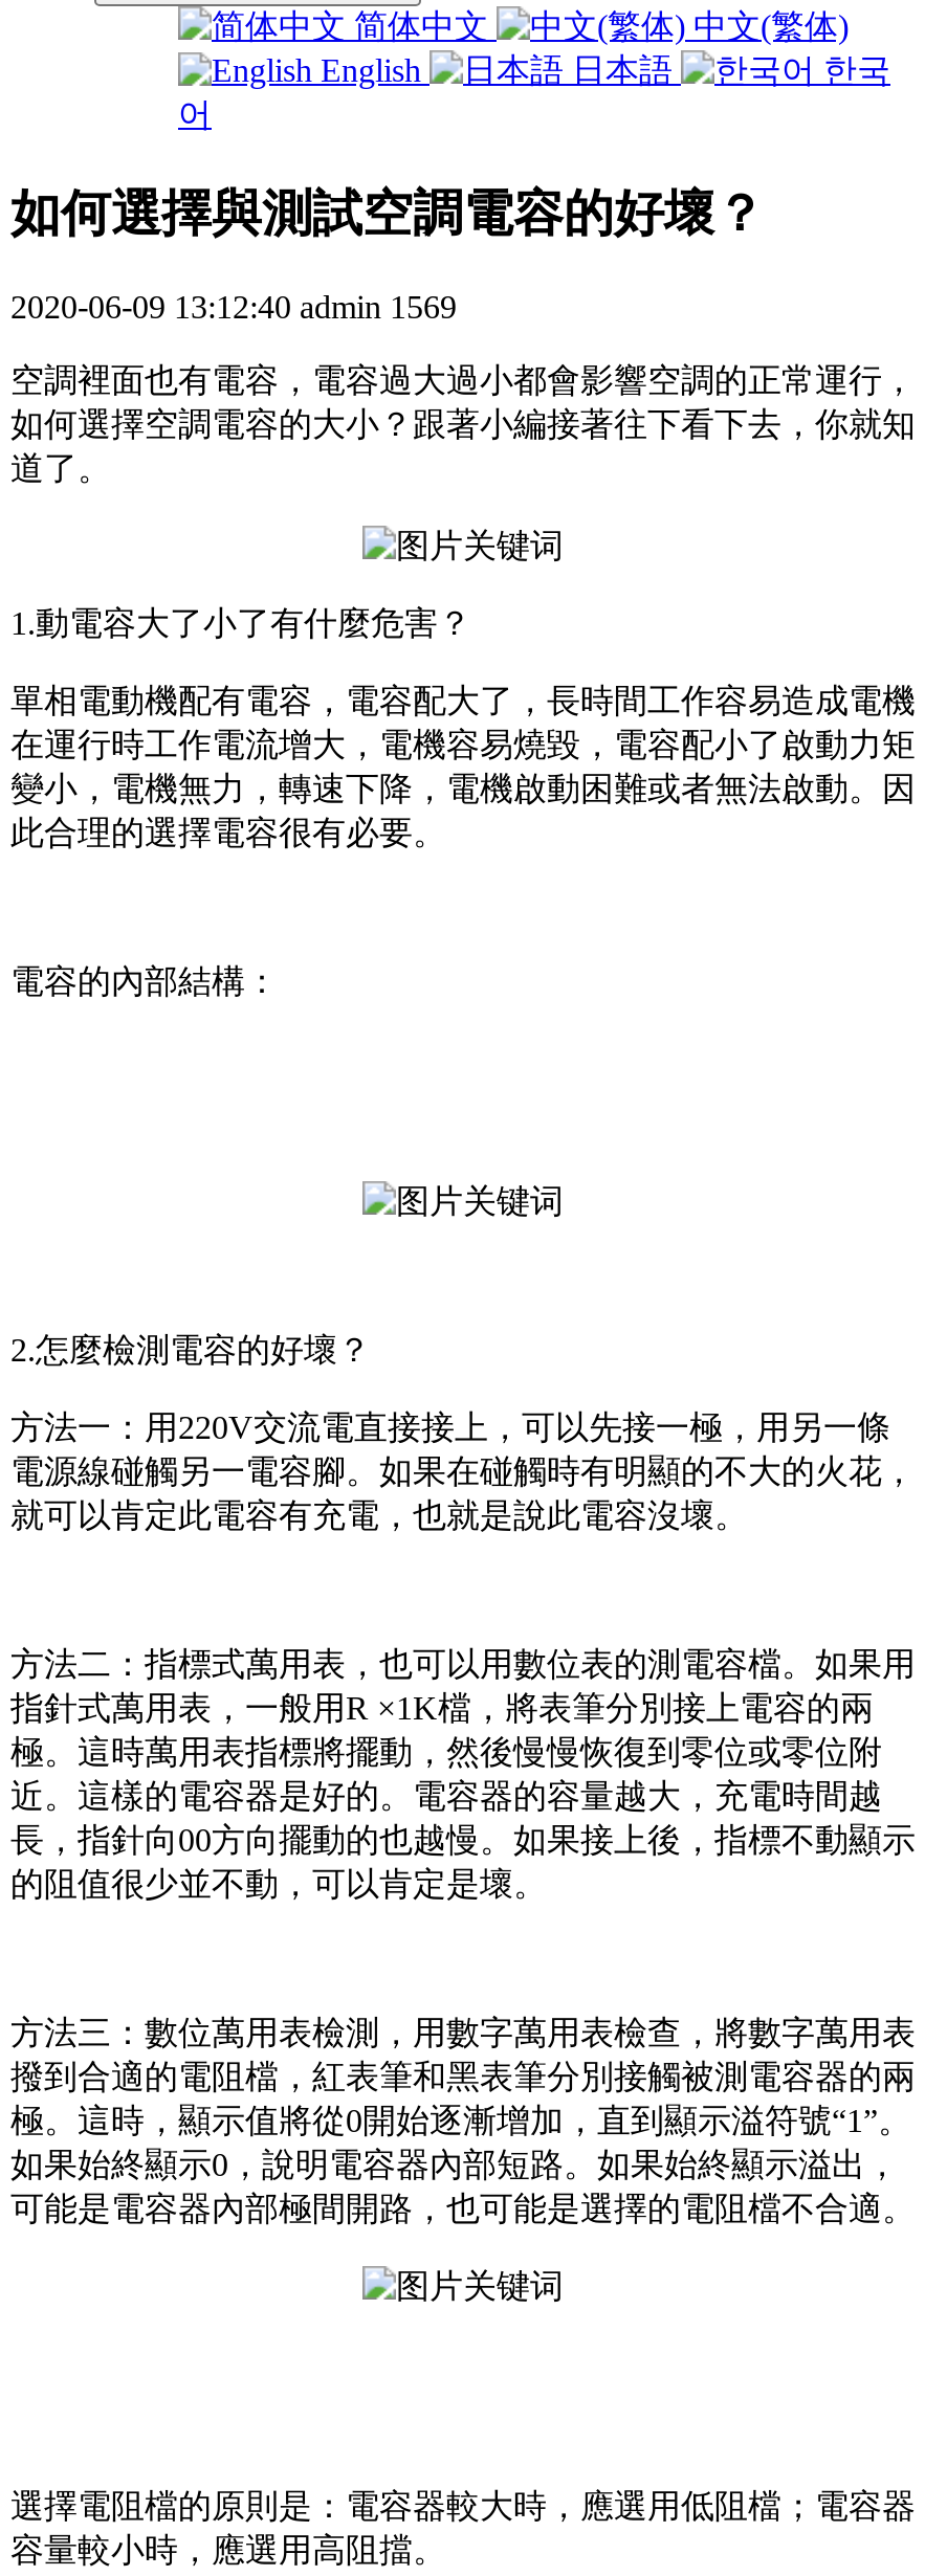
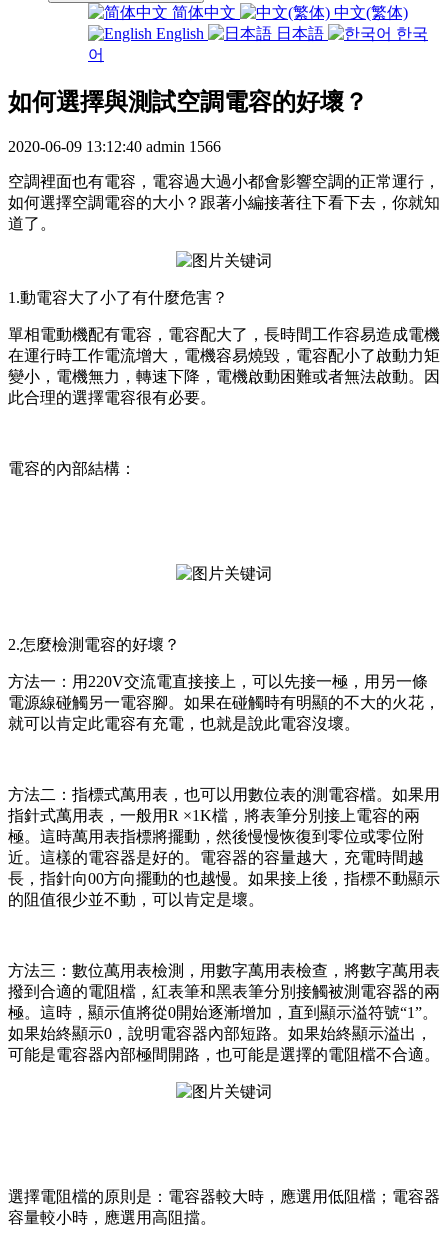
[10,289,457,324] 2020-06-09 13:12:40 admin 1569 -> [8,138,221,155] 2020-06-09 13:12:40 admin 1566

